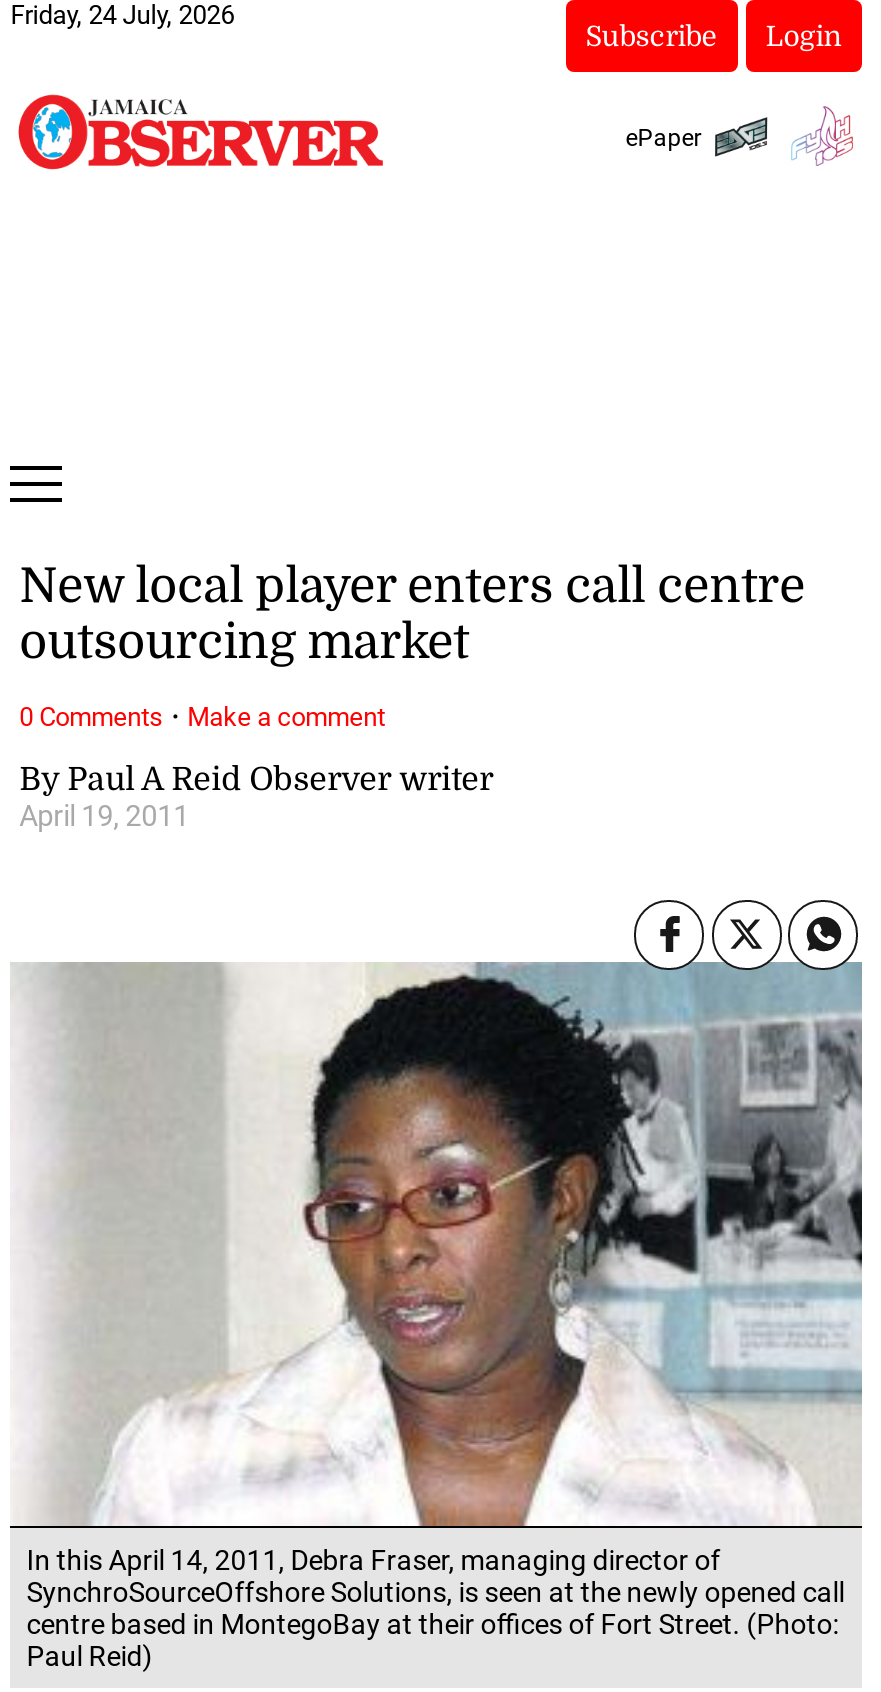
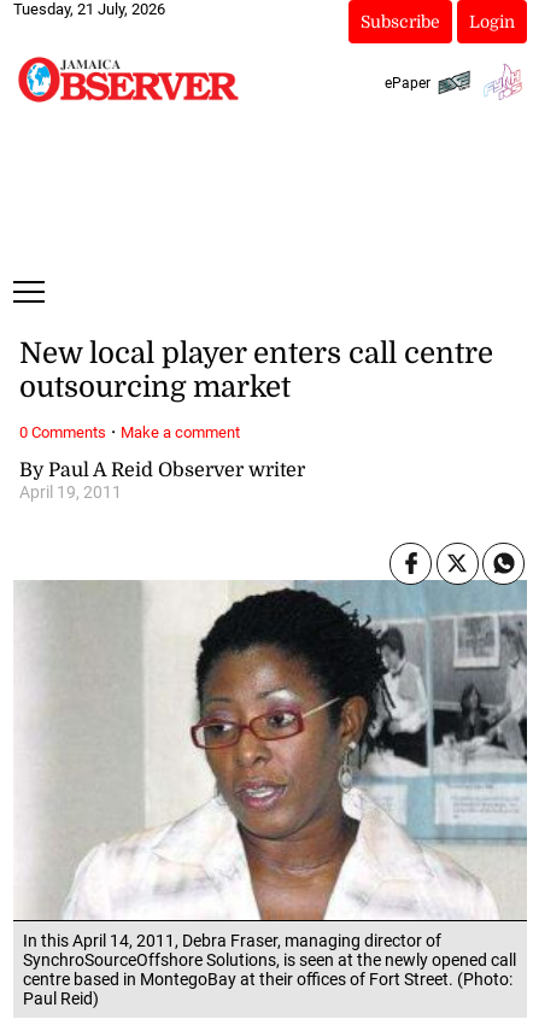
[10,0,234,30] Friday, 24 July, 2026 -> [14,0,165,18] Tuesday, 21 July, 2026

